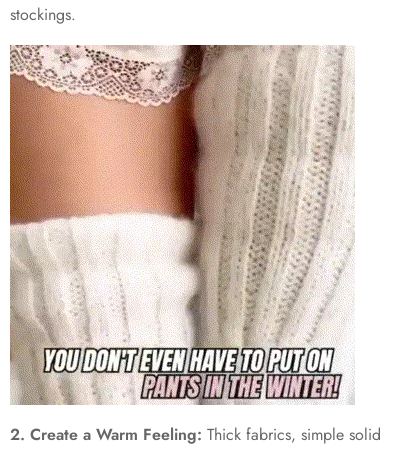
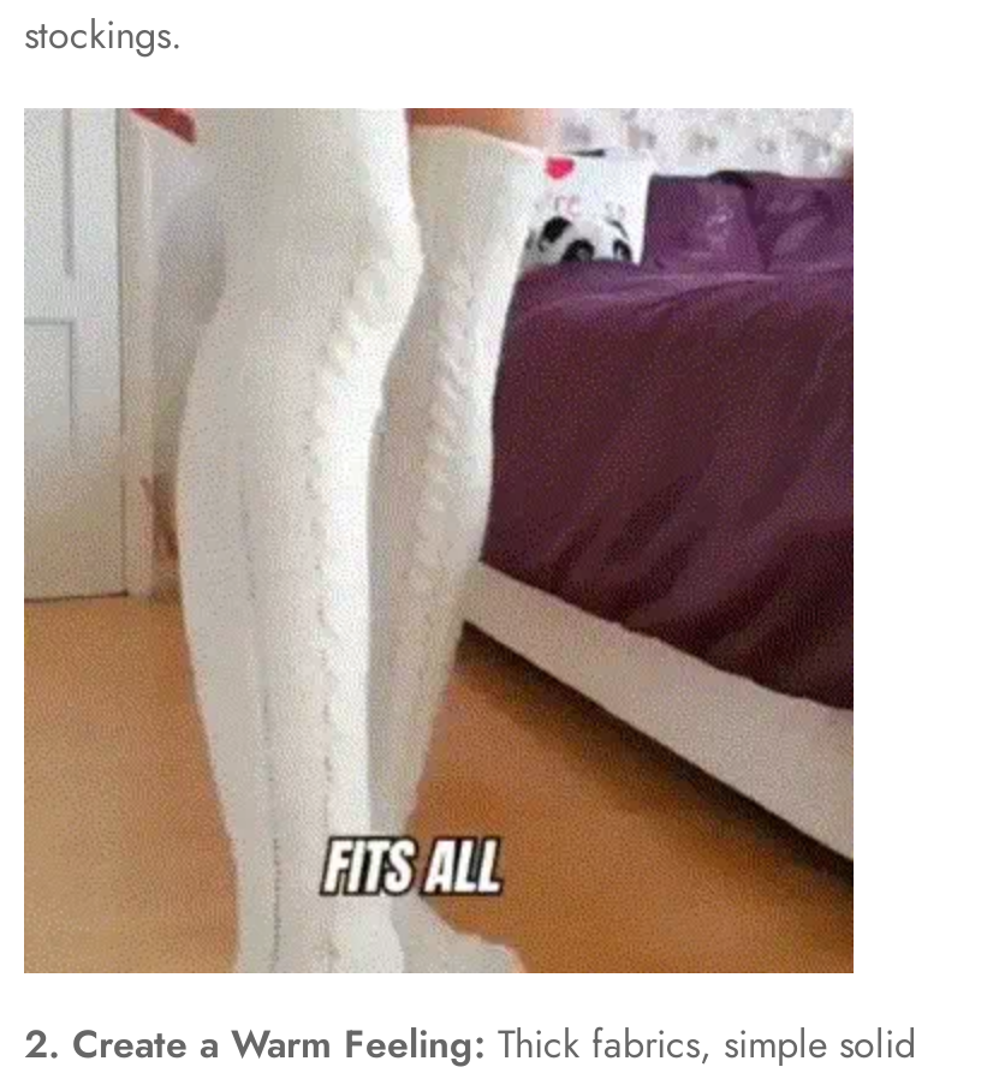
[10,44,355,405] [image] -> [24,106,856,976] [image]

